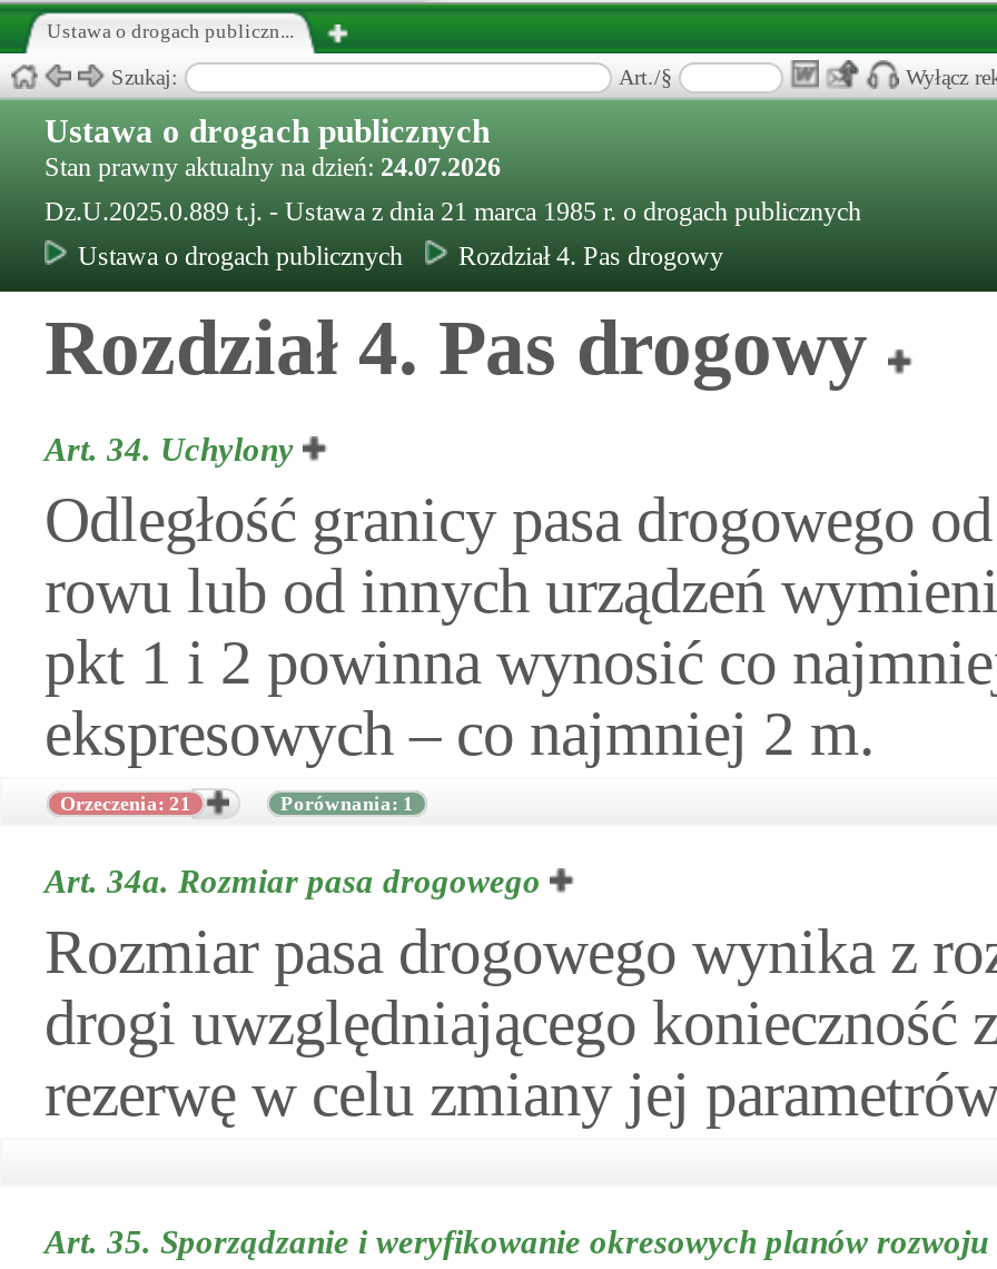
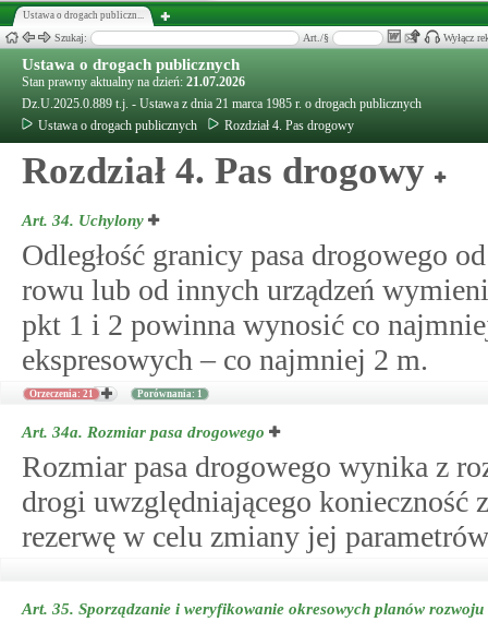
[45,151,501,183] Stan prawny aktualny na dzień: 24.07.2026 -> [22,74,245,89] Stan prawny aktualny na dzień: 21.07.2026

